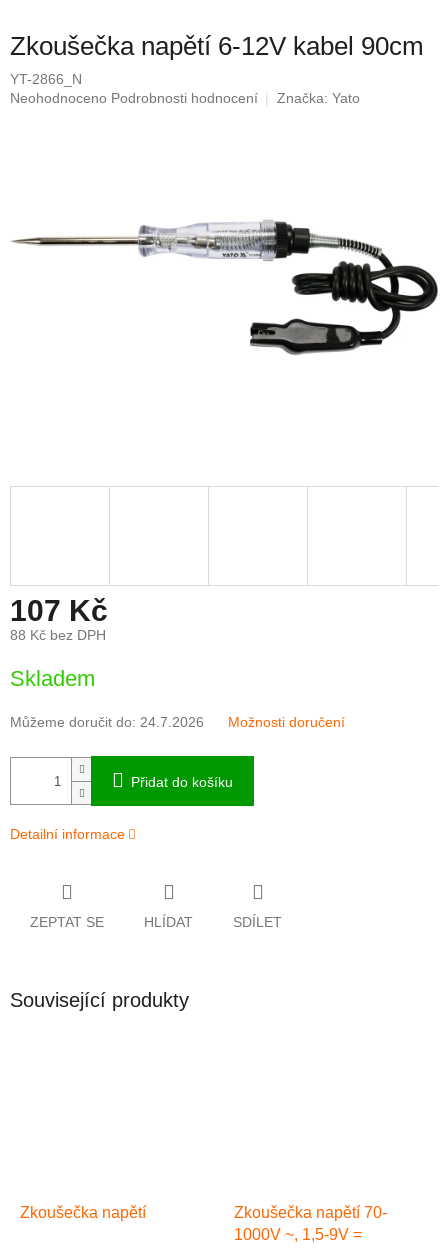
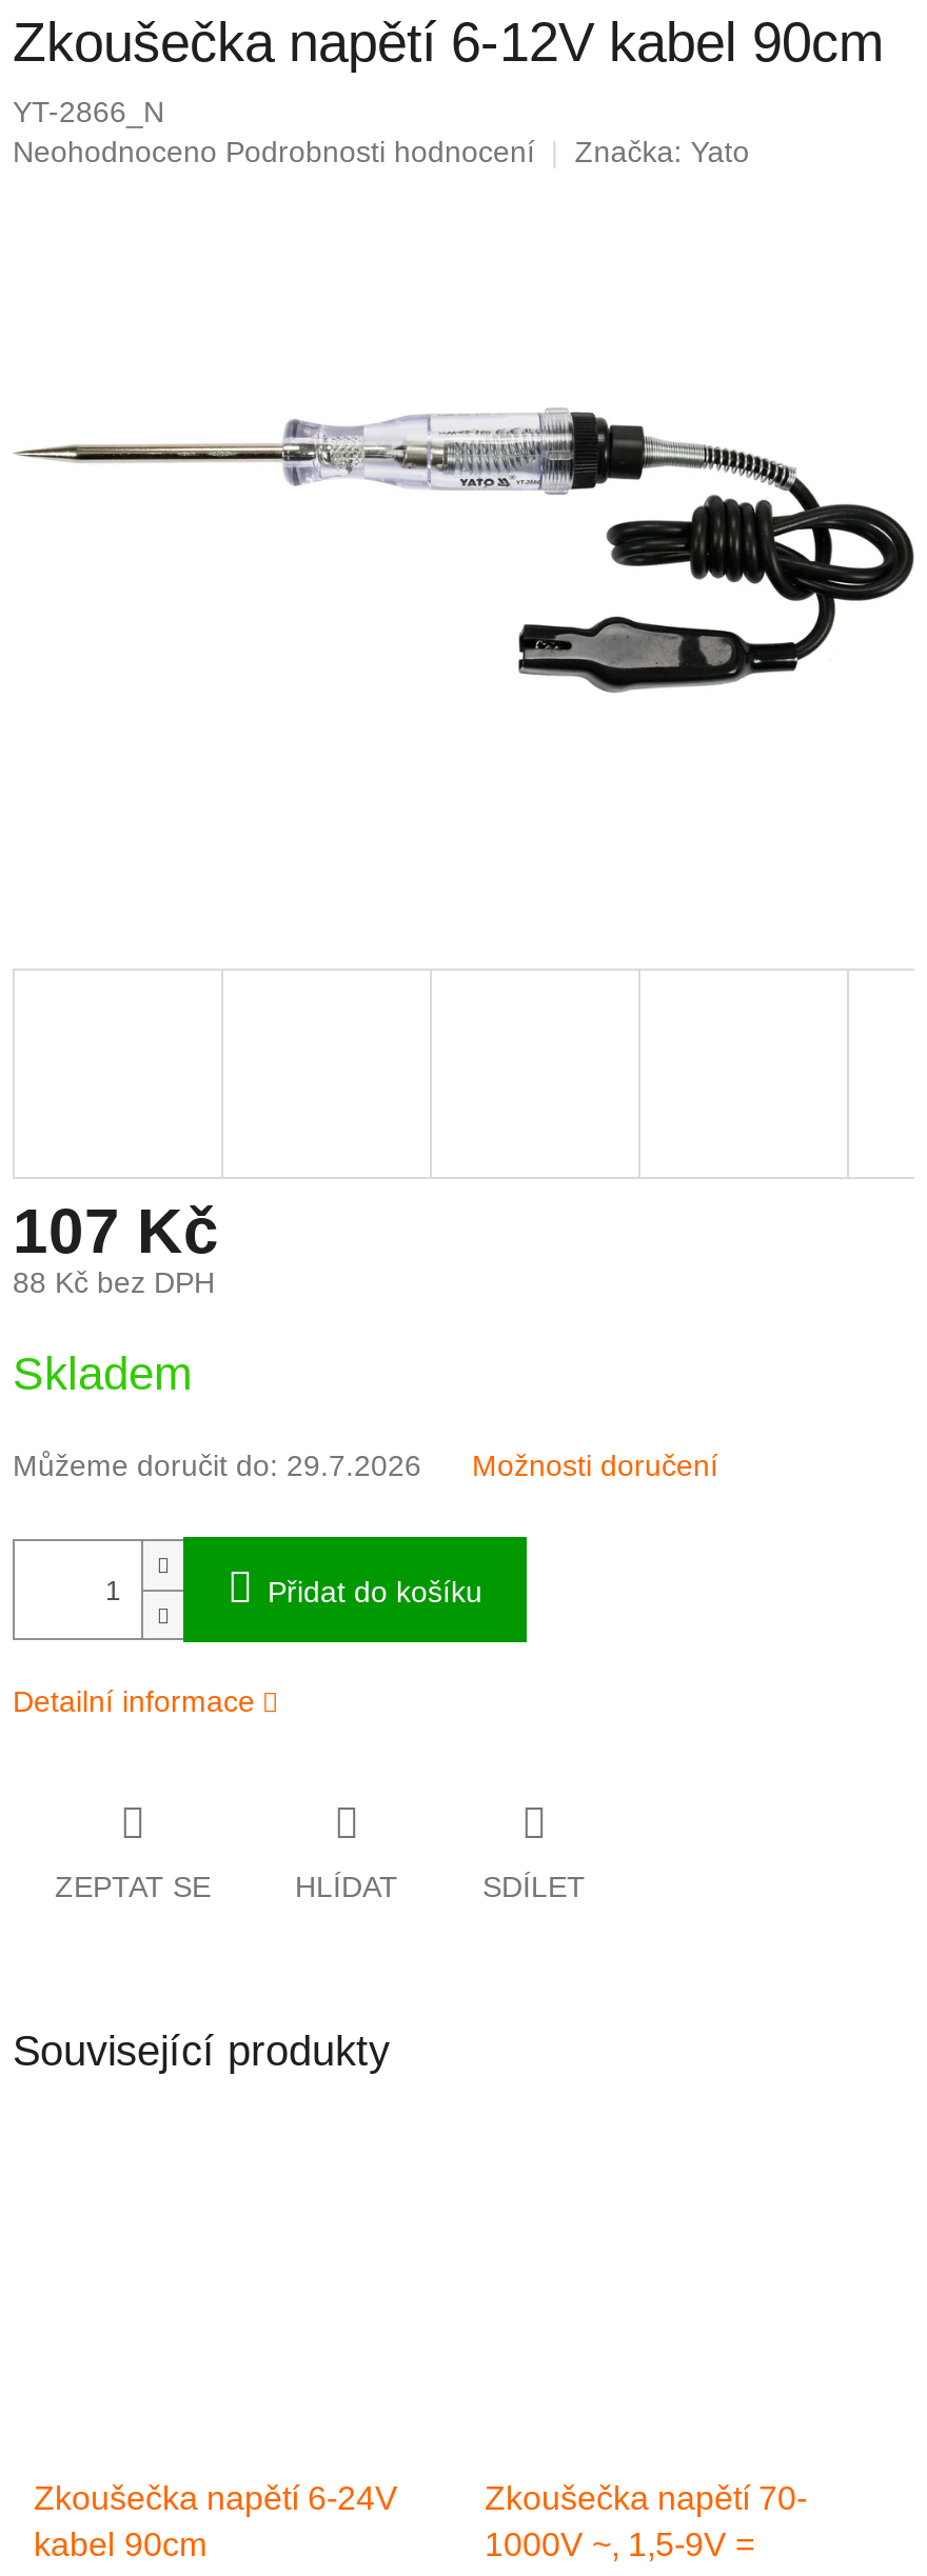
[10,714,204,730] Můžeme doručit do: 24.7.2026 -> [13,1449,421,1483] Můžeme doručit do: 29.7.2026
[20,1204,146,1221] Zkoušečka napětí -> [34,2481,398,2563] Zkoušečka napětí 6-24V | kabel 90cm

